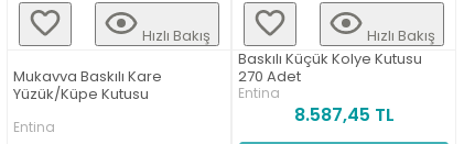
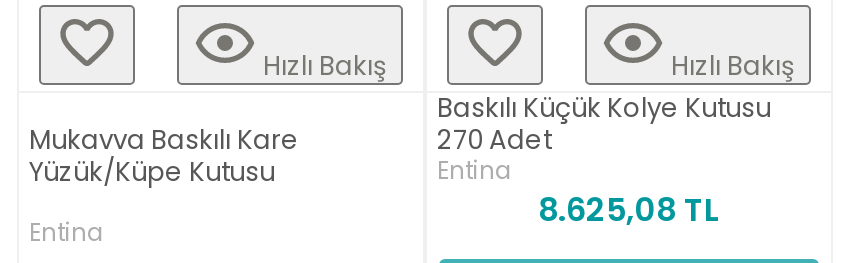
[294,102,394,128] 8.587,45 TL -> [538,187,720,233] 8.625,08 TL

